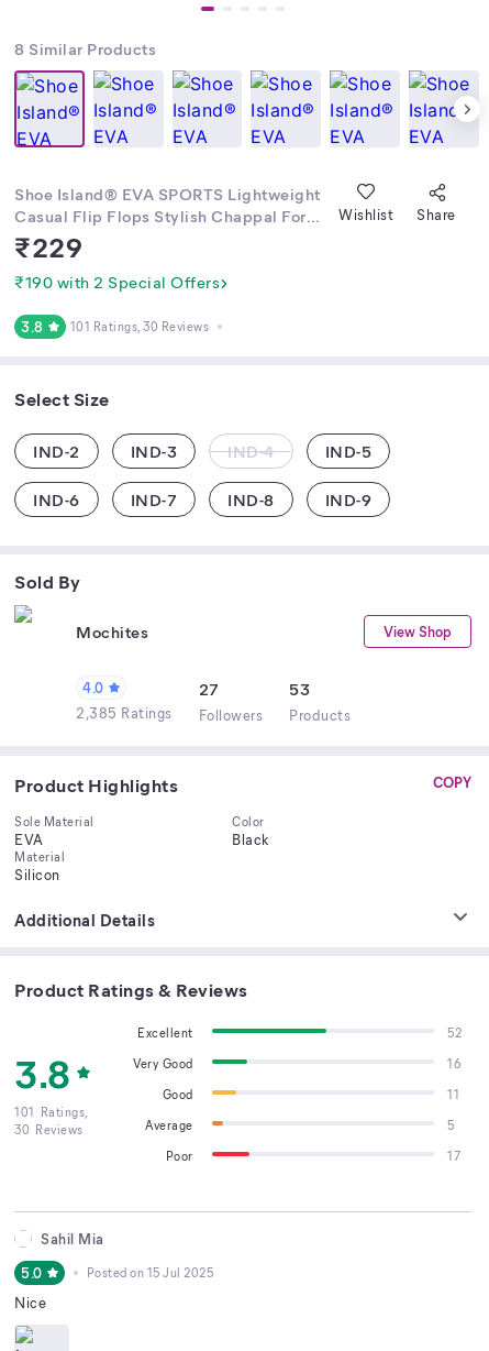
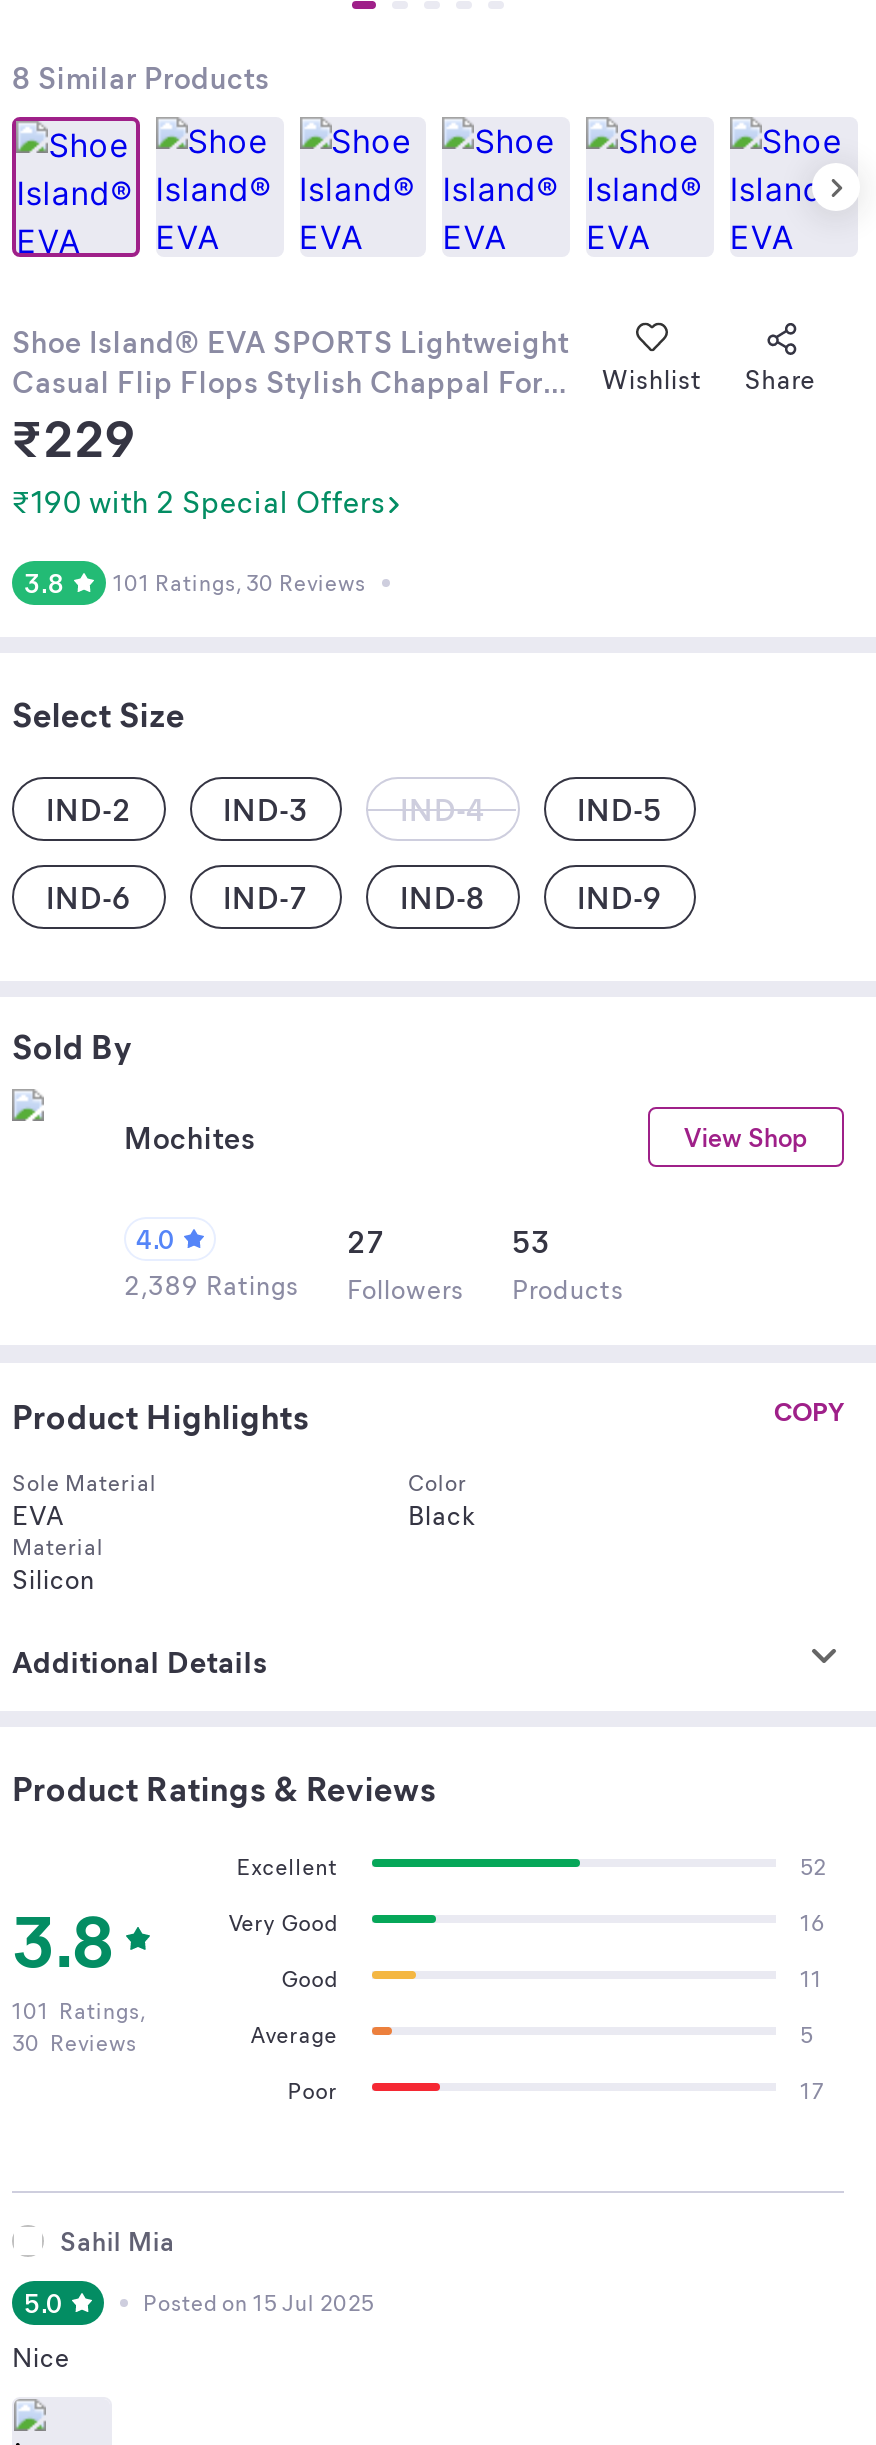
[76,703,351,724] 2,385 Ratings Followers Products -> [124,1267,624,1305] 2,389 Ratings Followers Products

